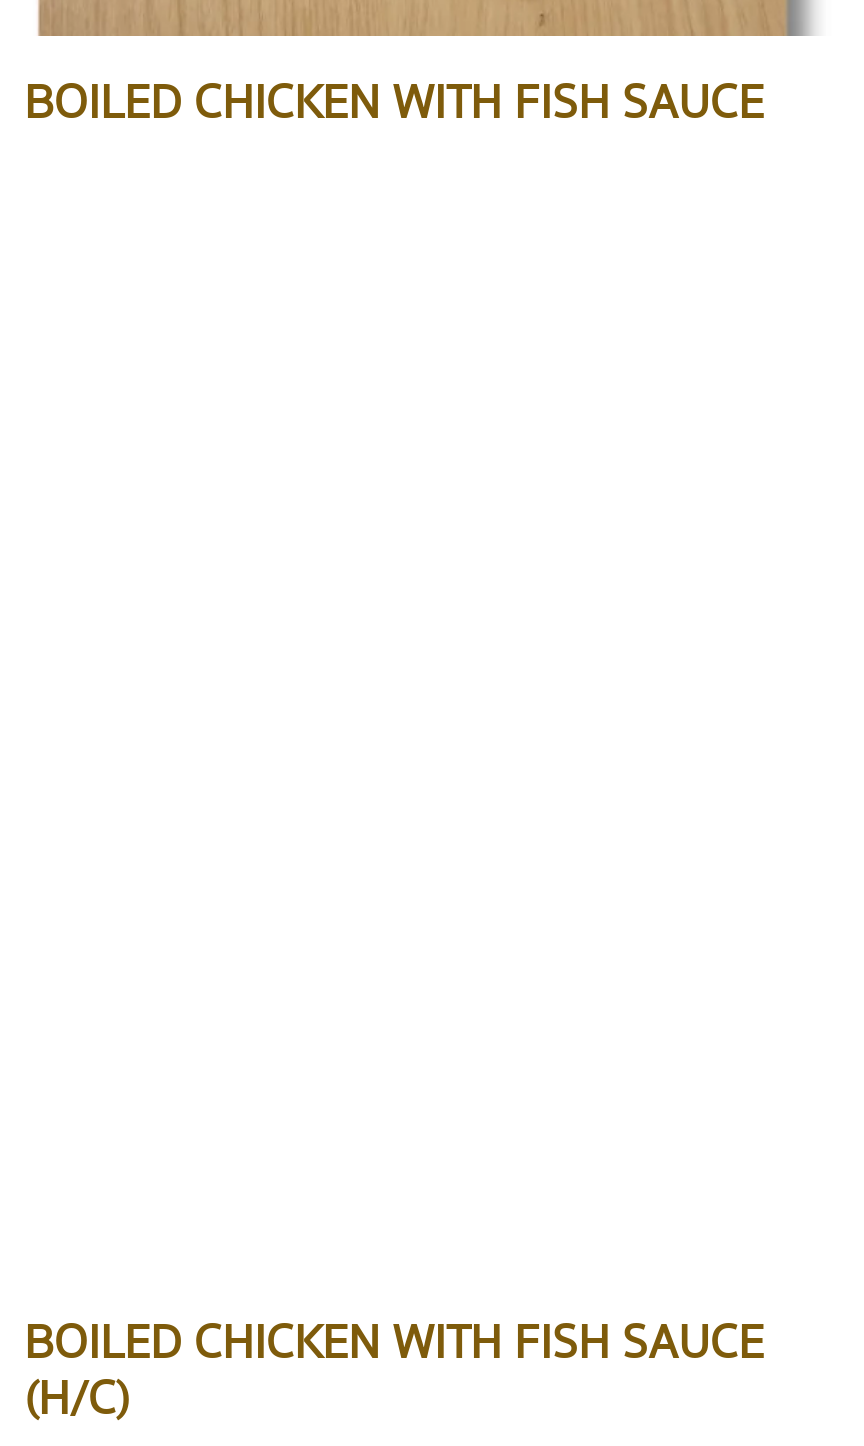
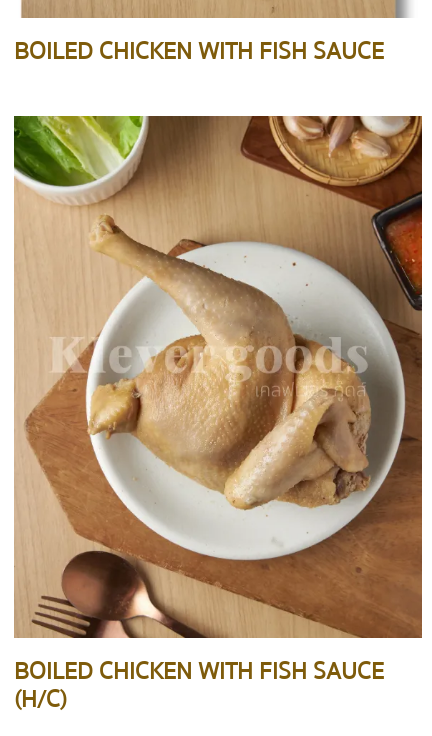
none -> [13,115,423,639] [image]

